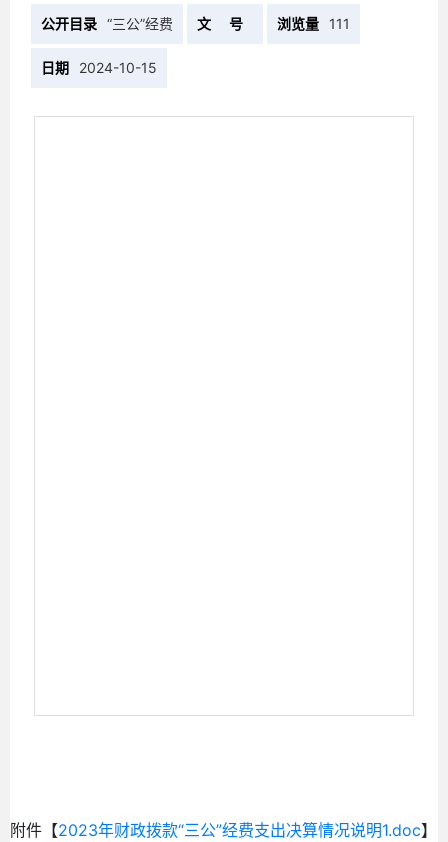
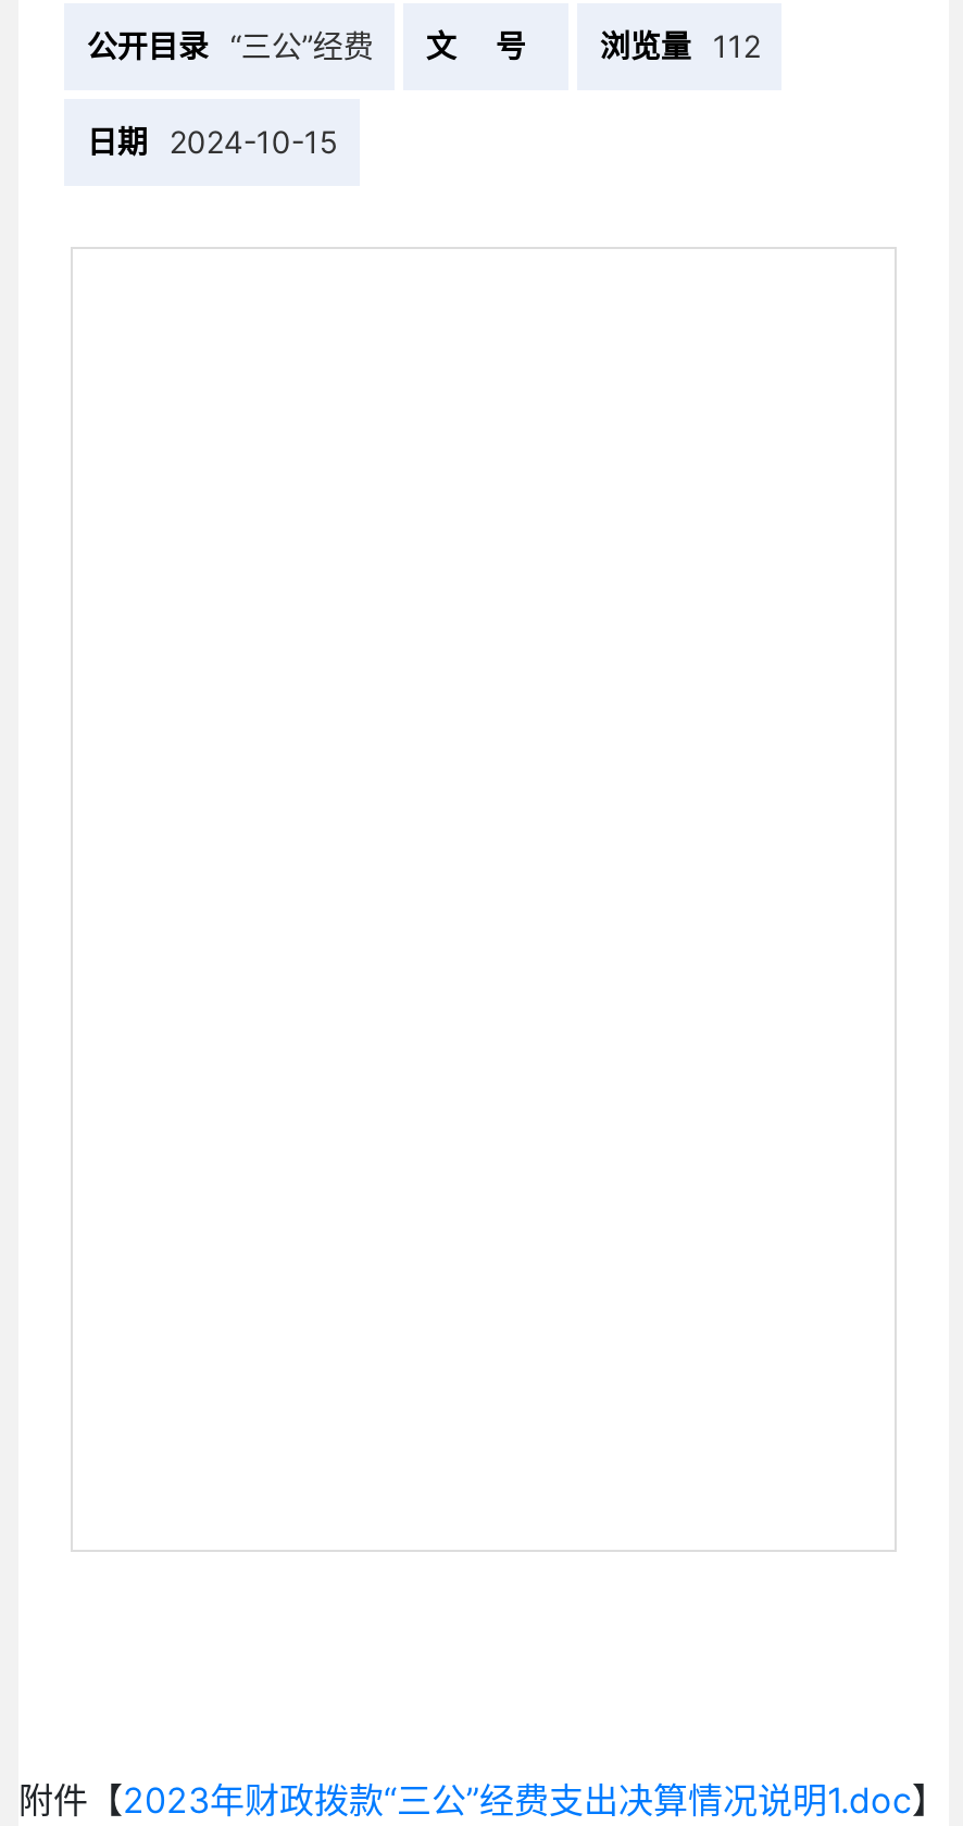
[41,15,350,32] 公开目录 “三公”经费 文 号 浏览量 111 -> [87,26,761,63] 公开目录 “三公”经费 文 号 浏览量 112

